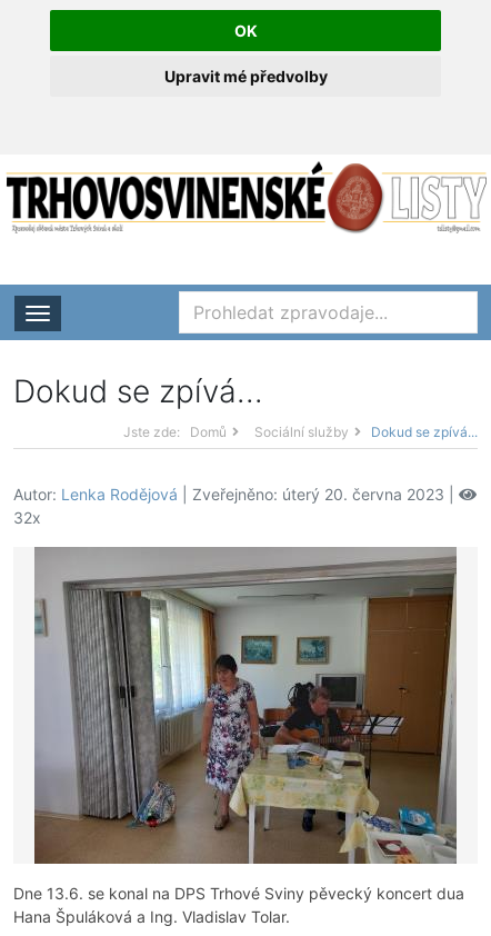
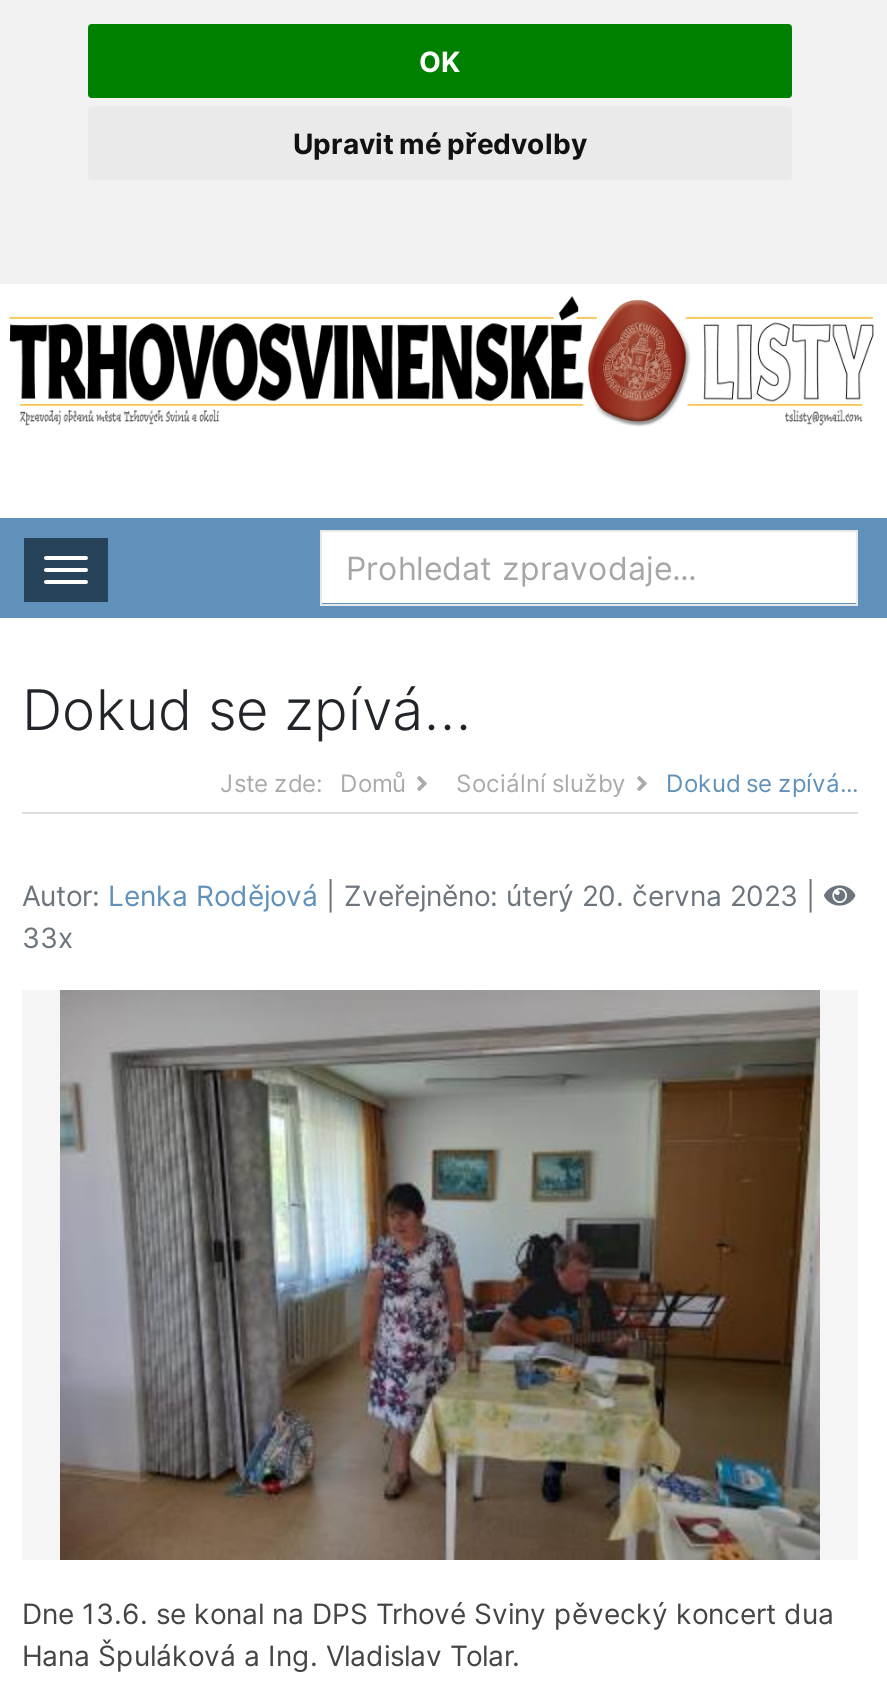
[13,508,41,527] 32x -> [22,920,74,954] 33x

